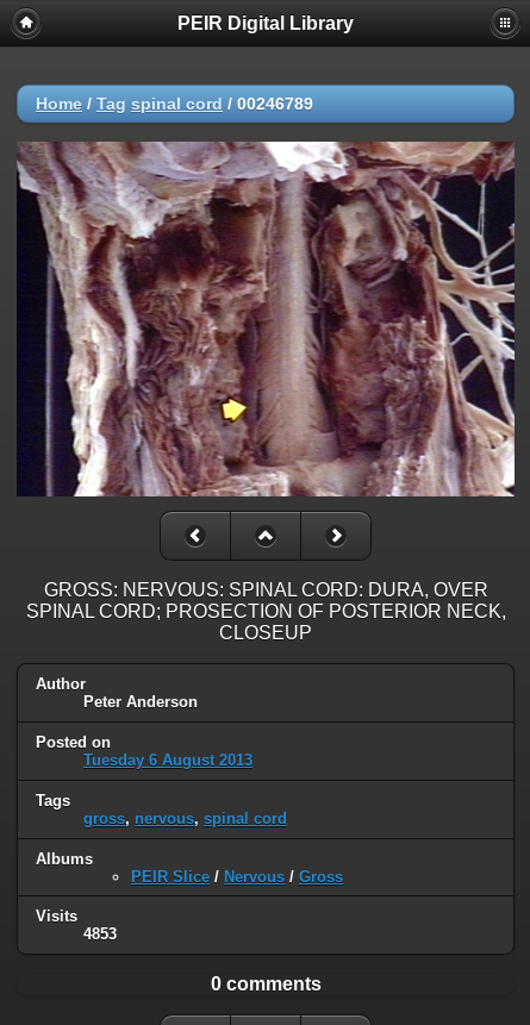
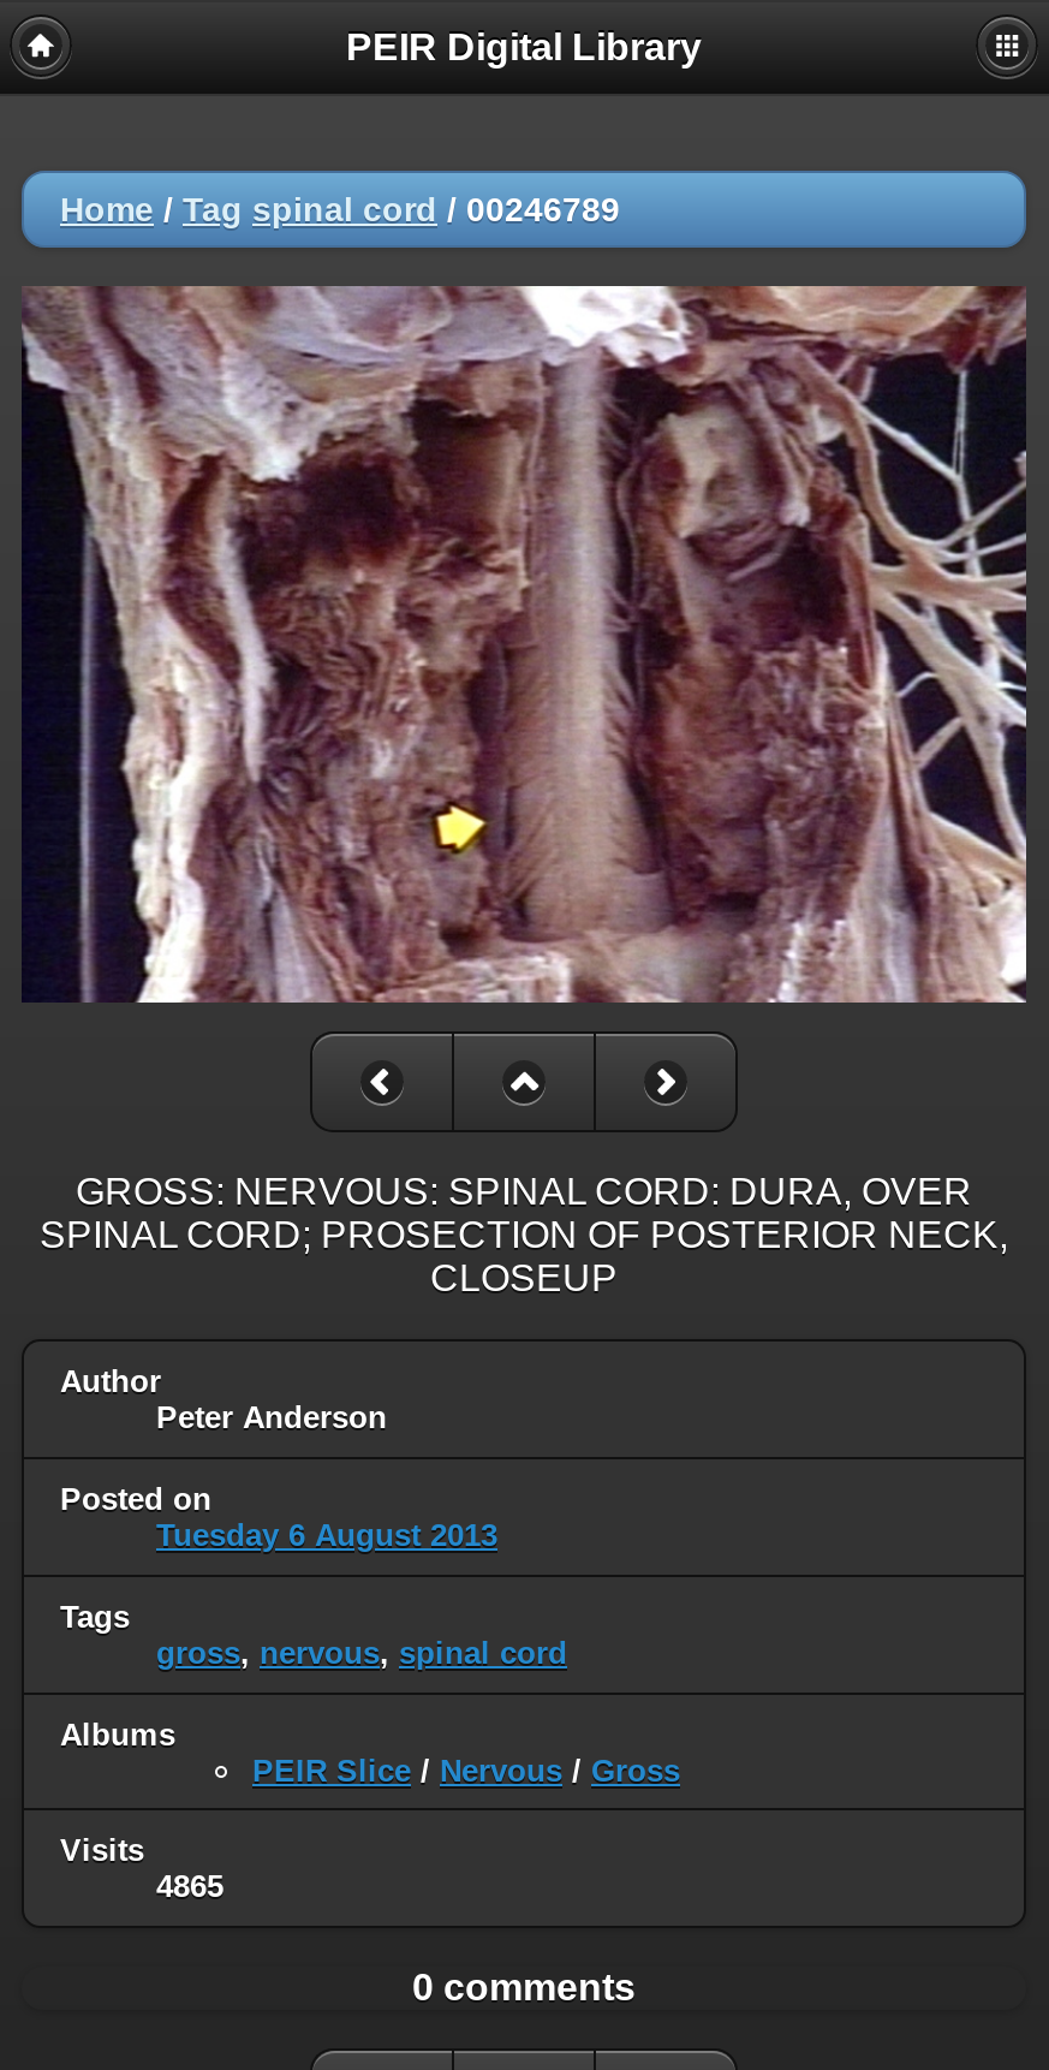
[83,925,117,943] 4853 -> [156,1869,223,1905] 4865

